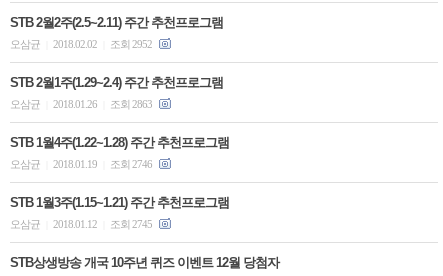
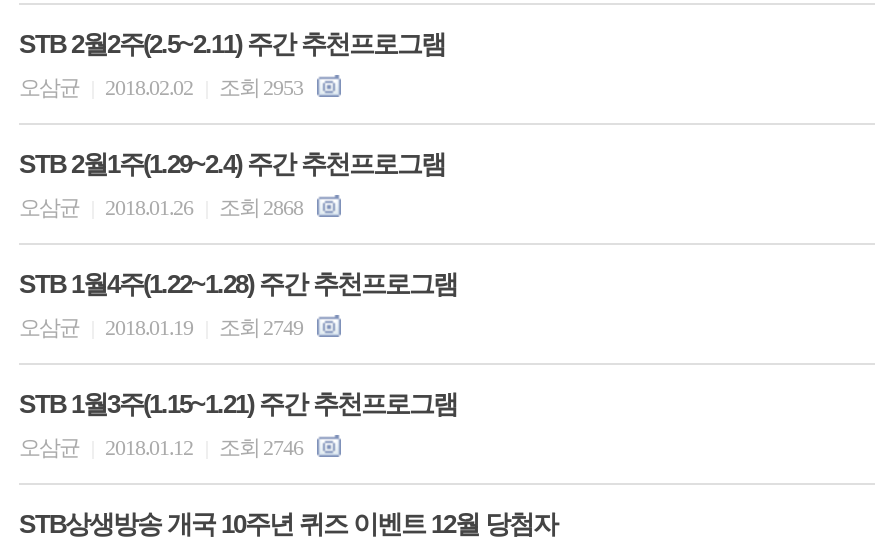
[10,38,154,50] 오삼균 2018.02.02 조회 2952 -> [19,76,307,100] 오삼균 2018.02.02 조회 2953
[10,98,154,110] 오삼균 2018.01.26 조회 2863 -> [19,196,307,220] 오삼균 2018.01.26 조회 2868
[10,158,154,170] 오삼균 2018.01.19 조회 2746 -> [19,316,307,340] 오삼균 2018.01.19 조회 2749
[10,218,154,230] 오삼균 2018.01.12 조회 2745 -> [19,436,307,460] 오삼균 2018.01.12 조회 2746

